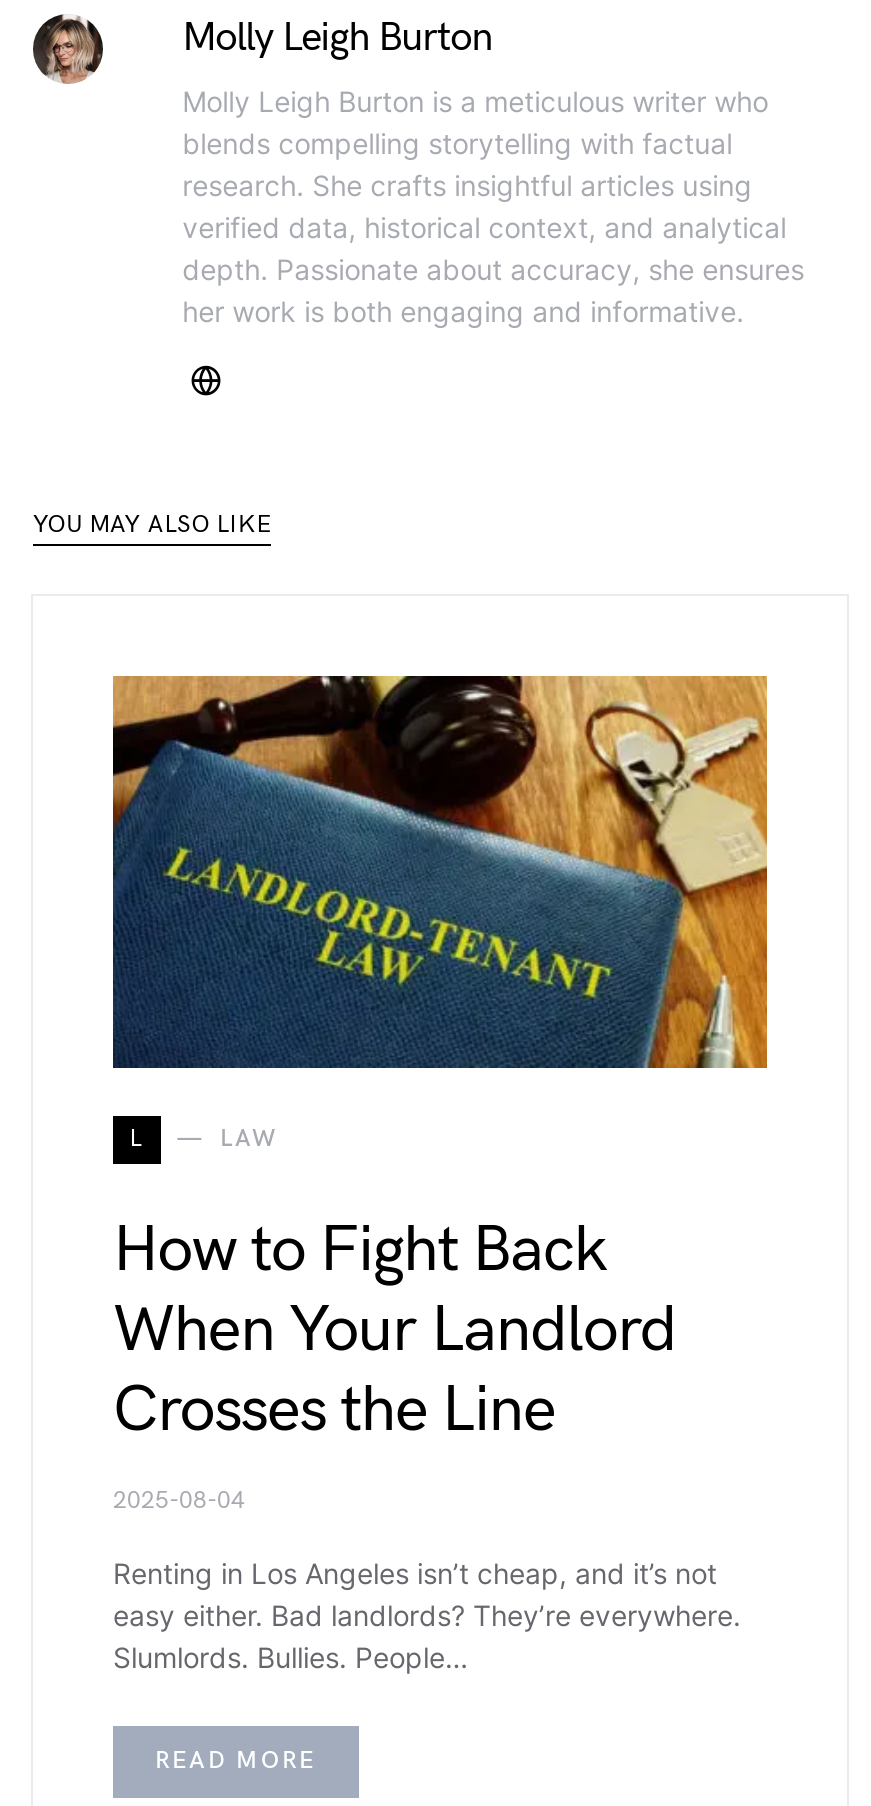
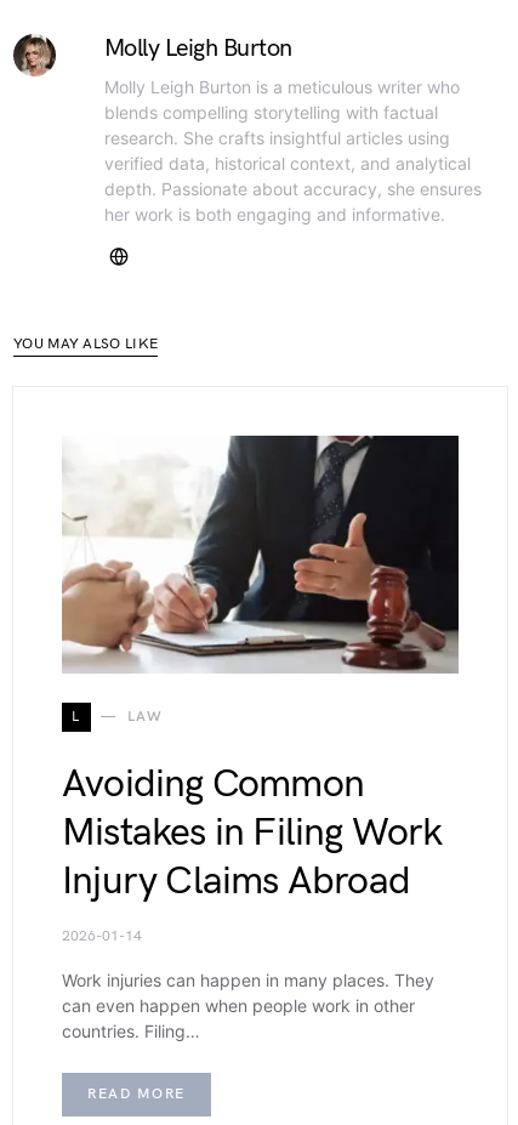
[111,674,769,1070] [image] -> [61,434,460,674] [image]
[113,1213,676,1451] How to Fight Back | When Your Landlord | Crosses the Line -> [62,761,442,906] Avoiding Common | Mistakes in Filing Work | Injury Claims Abroad
[113,1487,245,1517] 2025-08-04 -> [62,928,142,946] 2026-01-14
[113,1557,741,1675] Renting in Los Angeles isn’t cheap, and it’s not | easy either. Bad landlords? They’re everywhere. | Slumlords. Bullies. People… -> [62,970,434,1042] Work injuries can happen in many places. They | can even happen when people work in other | countries. Filing…

